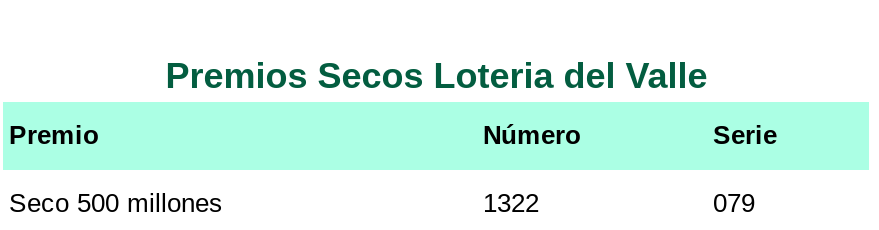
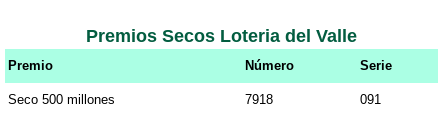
[483,188,539,218] 1322 -> [245,92,273,107] 7918
[713,188,755,218] 079 -> [360,92,381,107] 091

